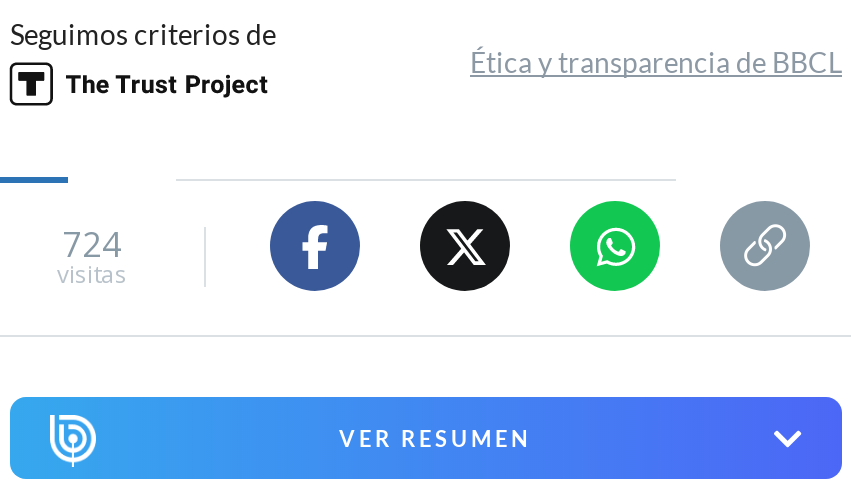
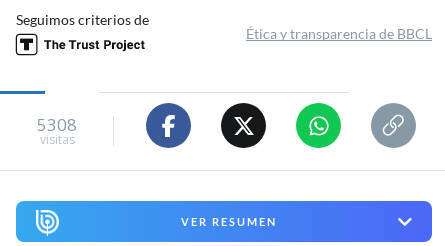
[62,221,122,267] 724 -> [37,113,77,136] 5308

